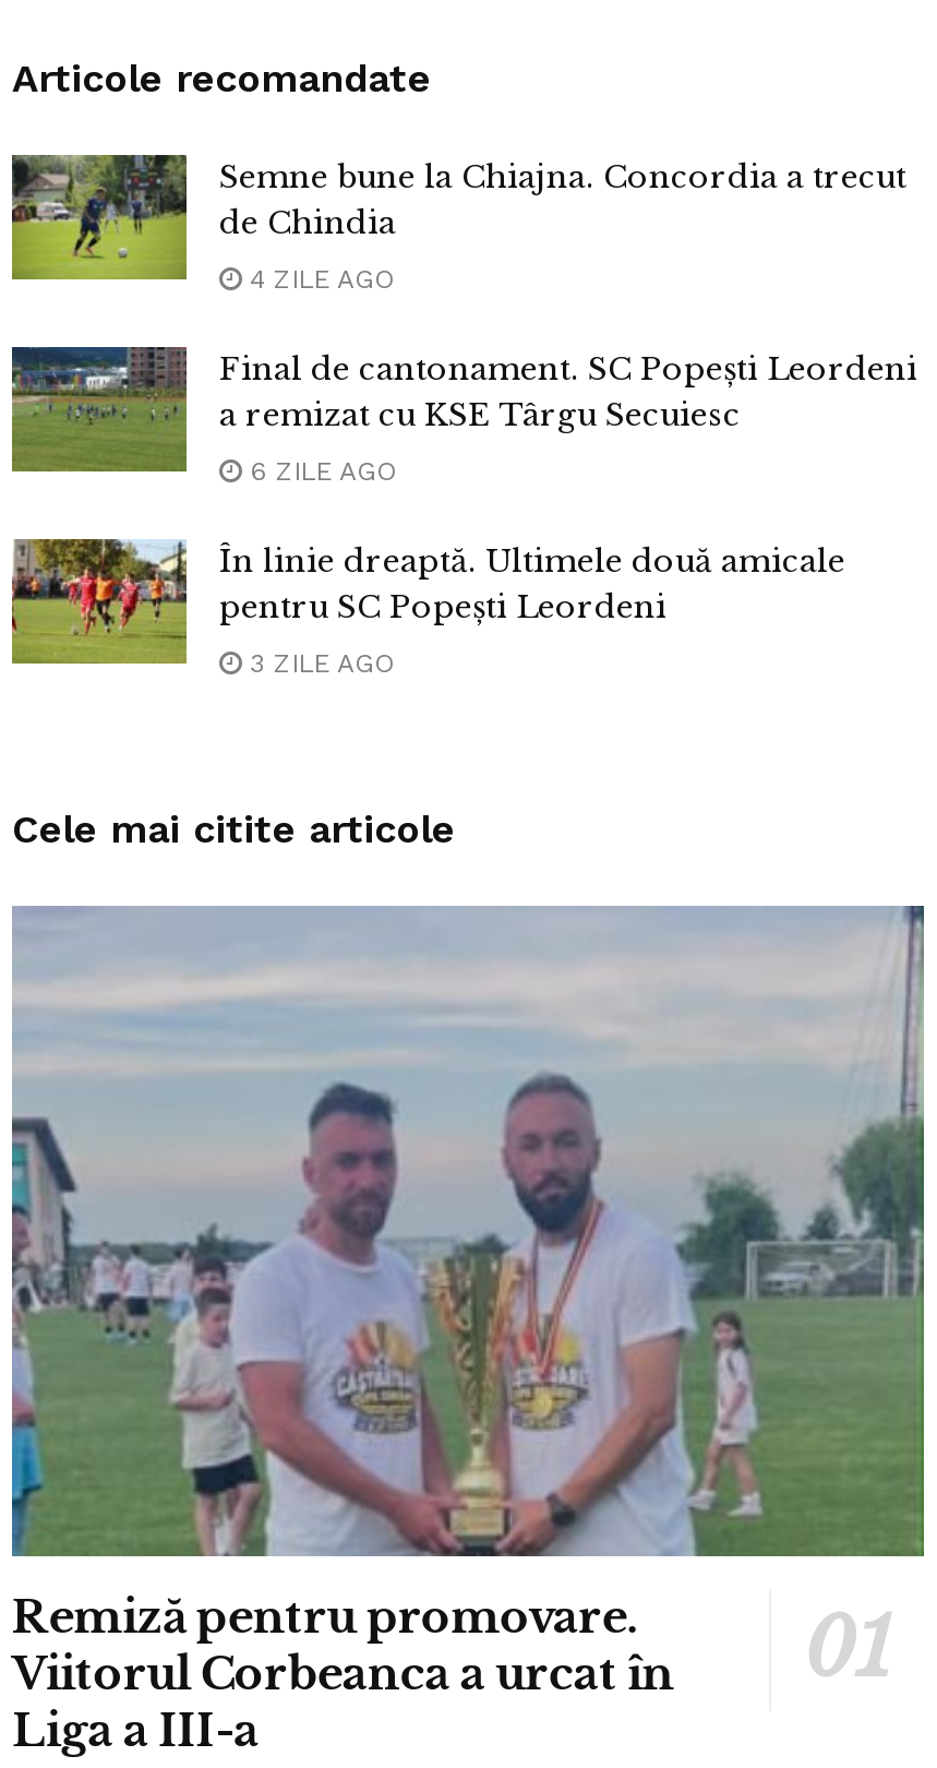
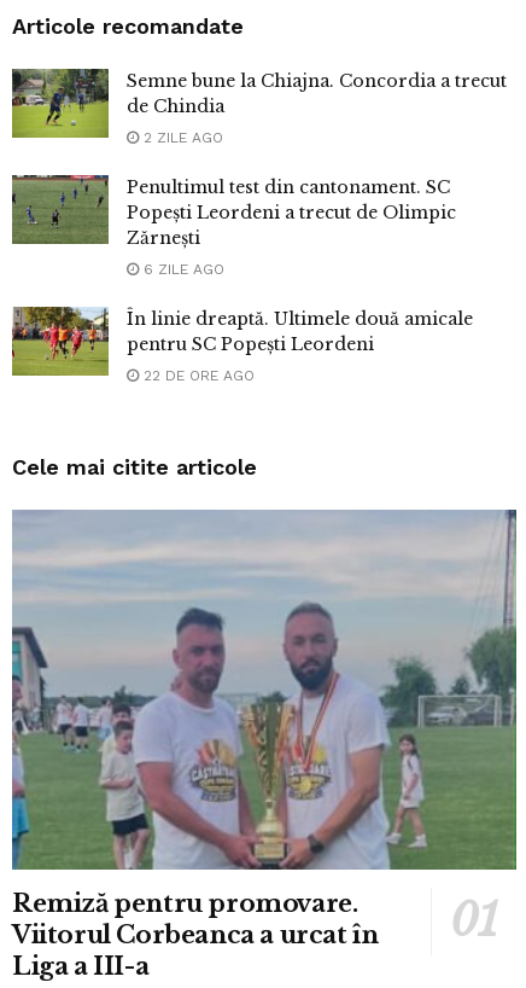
[241,263,394,294] 4 ZILE AGO -> [139,129,223,146] 2 ZILE AGO
[12,345,917,452] [image] | Final de cantonament. SC Popești Leordeni | a remizat cu KSE Târgu Secuiesc -> [11,174,456,248] [image] | Penultimul test din cantonament. SC | Popești Leordeni a trecut de Olimpic | Zărnești
[241,647,394,678] 3 ZILE AGO -> [139,367,255,383] 22 DE ORE AGO

